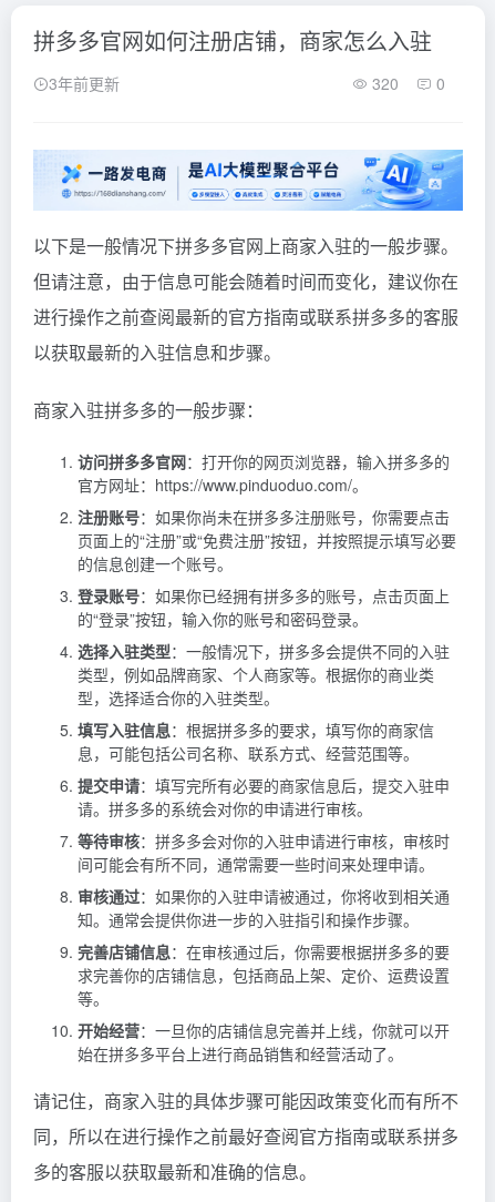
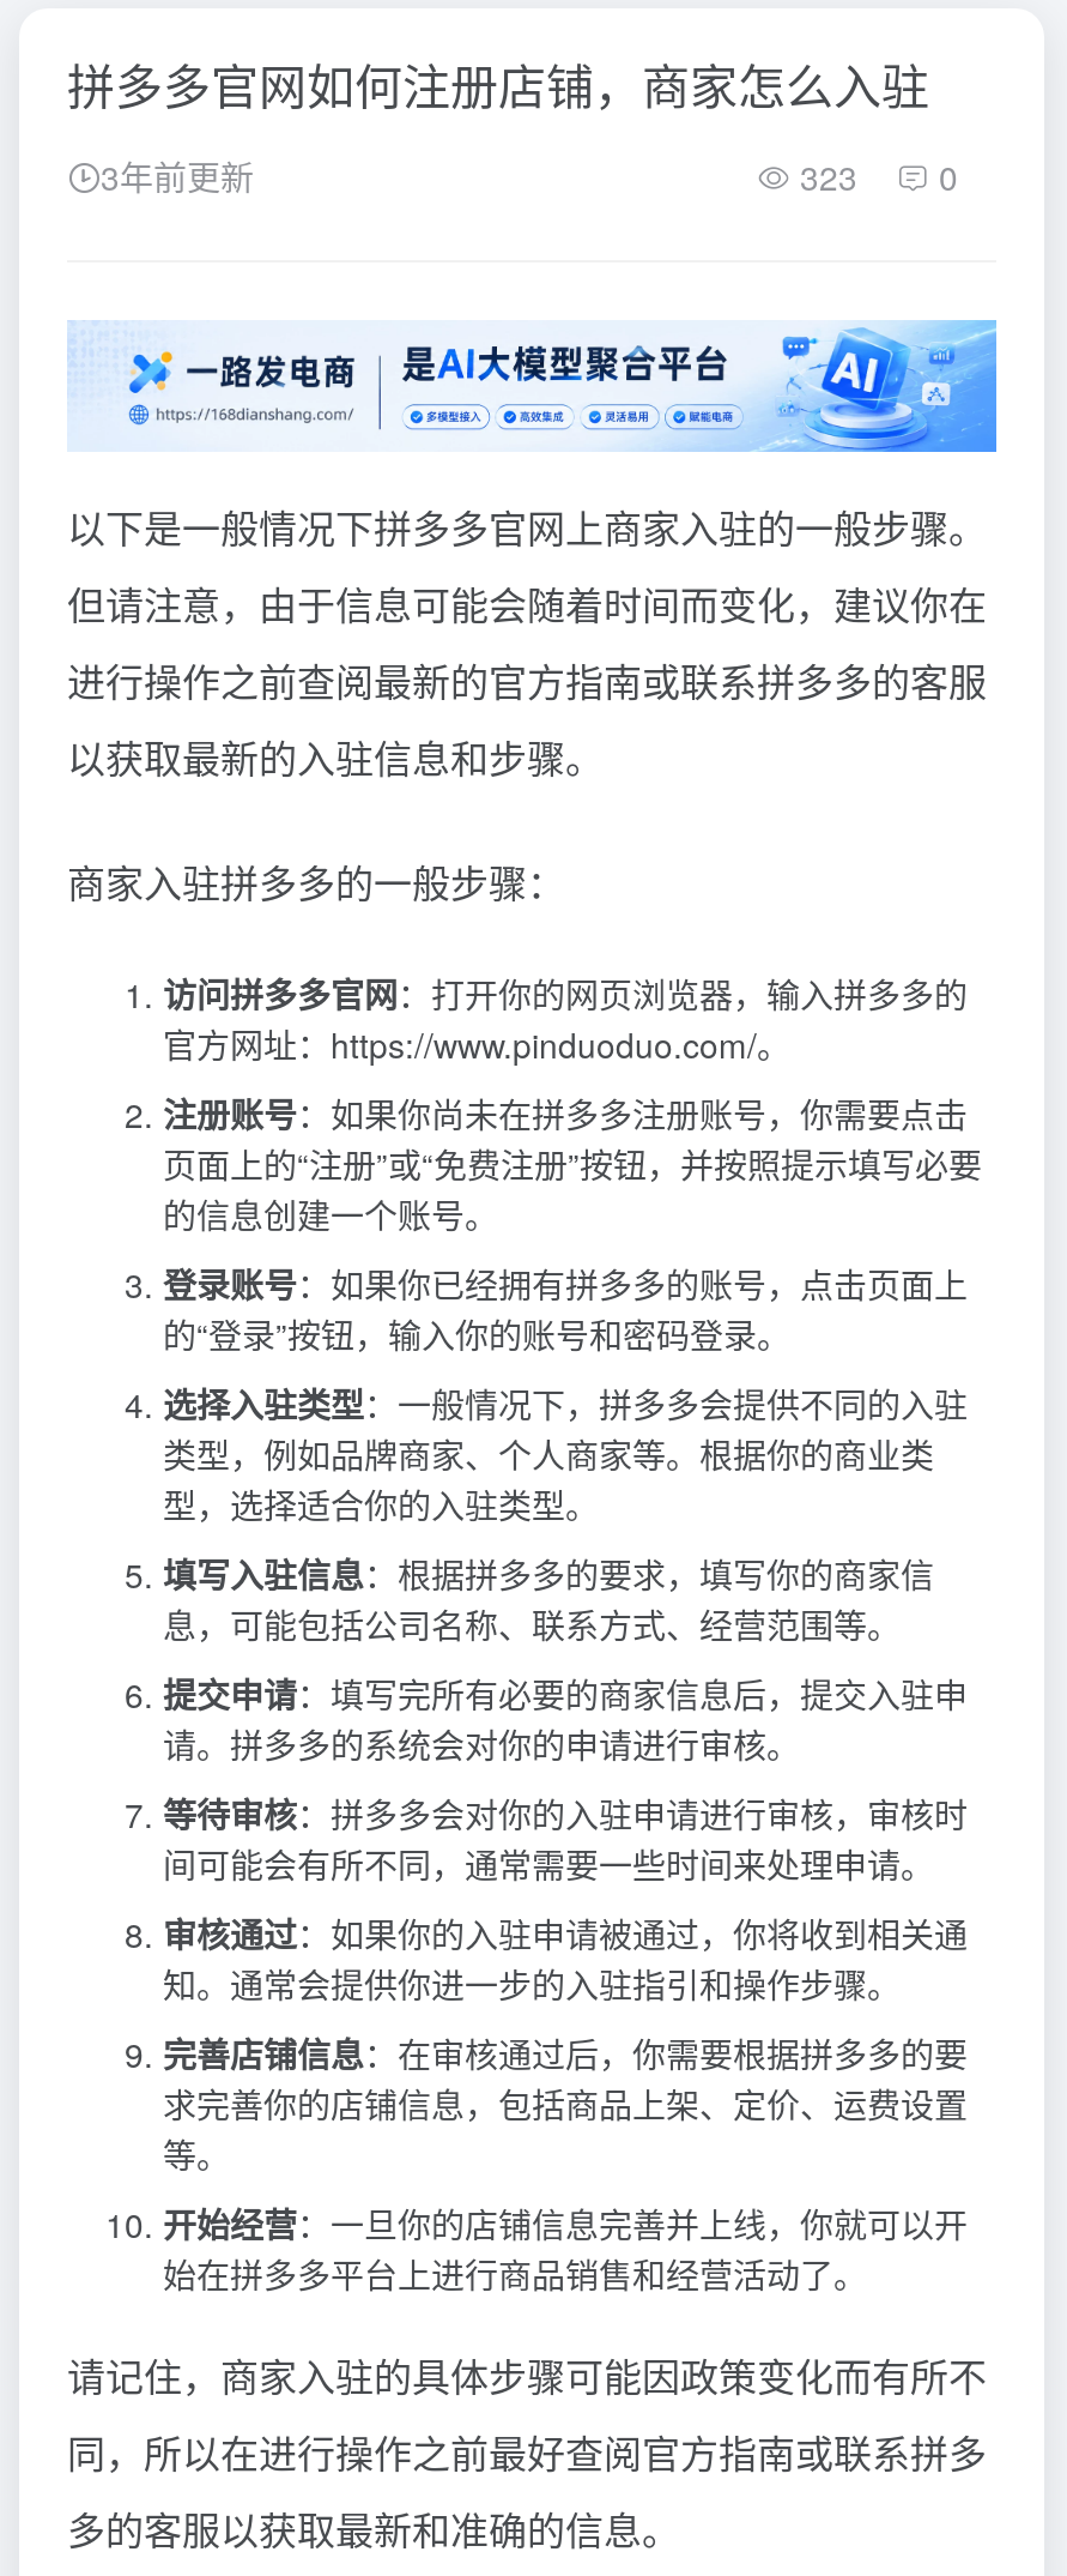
[368,72,445,94] 320 0 -> [790,152,958,200] 323 0

